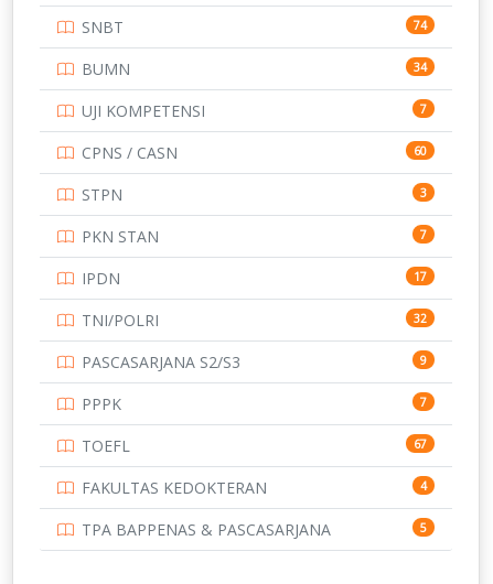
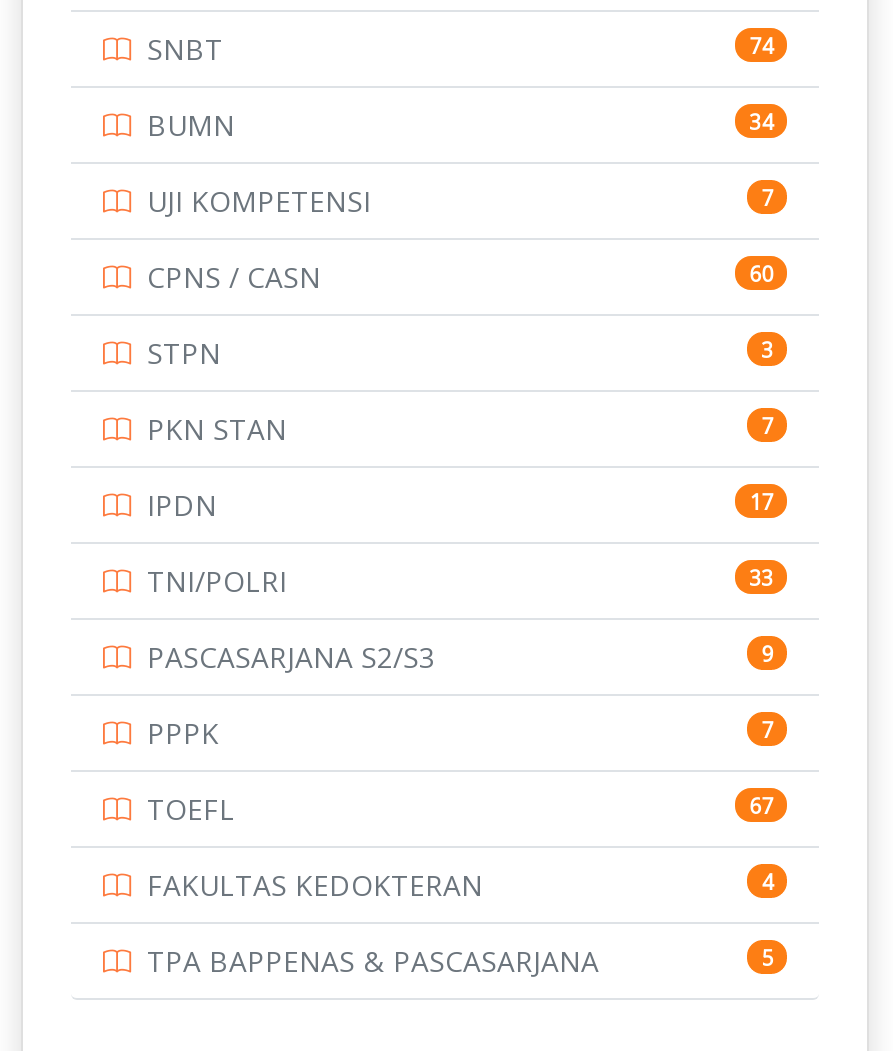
[414,310,427,326] 32 -> [749,563,773,591] 33

